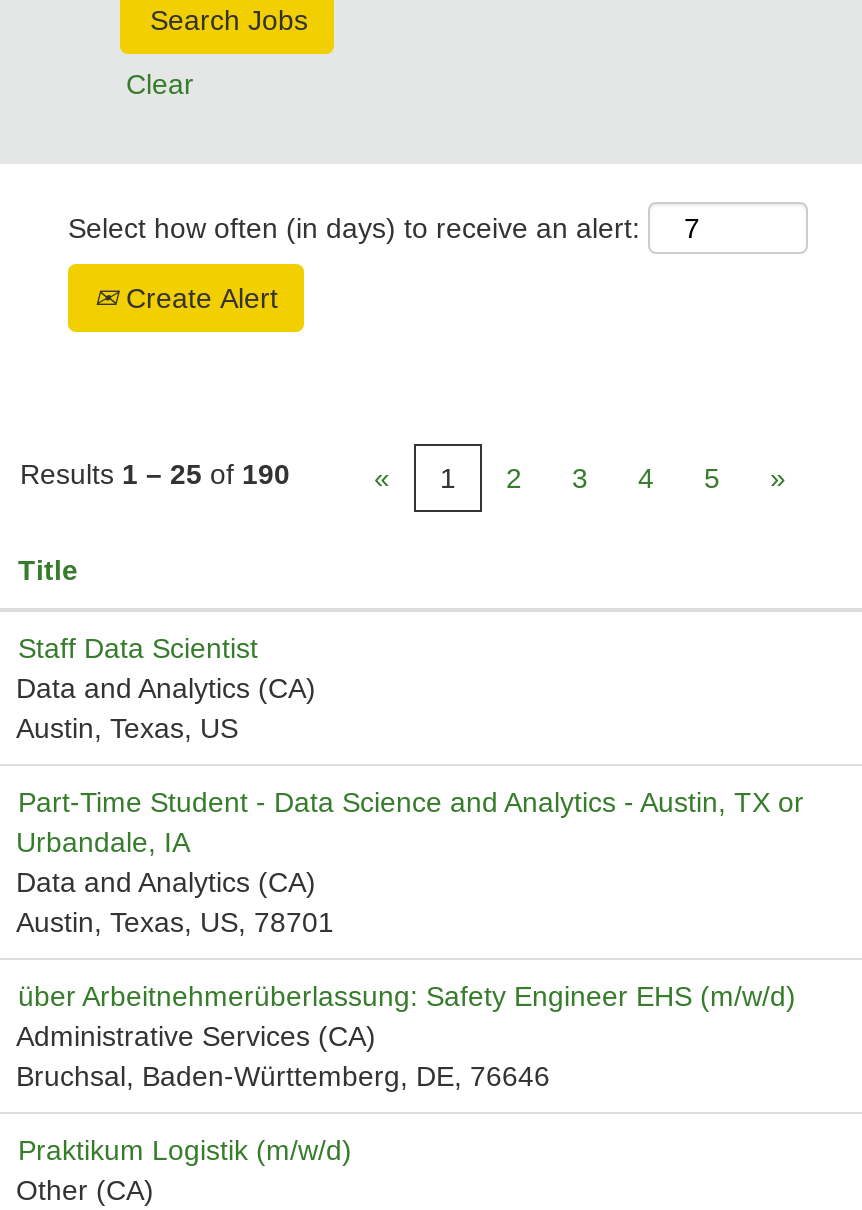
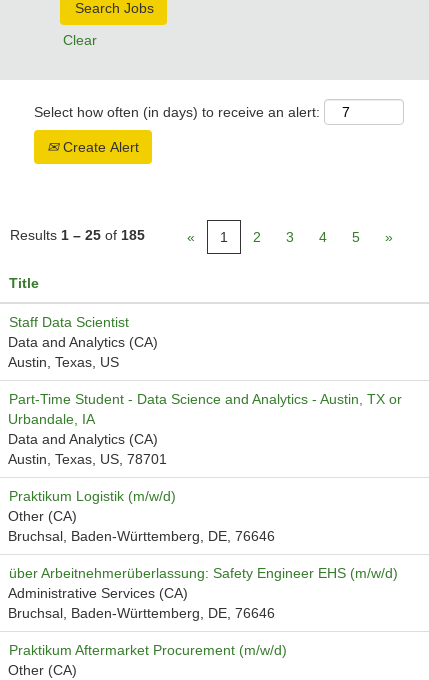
[20,458,290,490] Results 1 – 25 of 190 -> [10,227,145,243] Results 1 – 25 of 185
none -> [8,508,275,544] Other (CA) | Bruchsal, Baden-Württemberg, DE, 76646
none -> [9,642,287,658] Praktikum Aftermarket Procurement (m/w/d)
moved [18,1134,352,1166] -> [9,488,176,504]: Praktikum Logistik (m/w/d)

